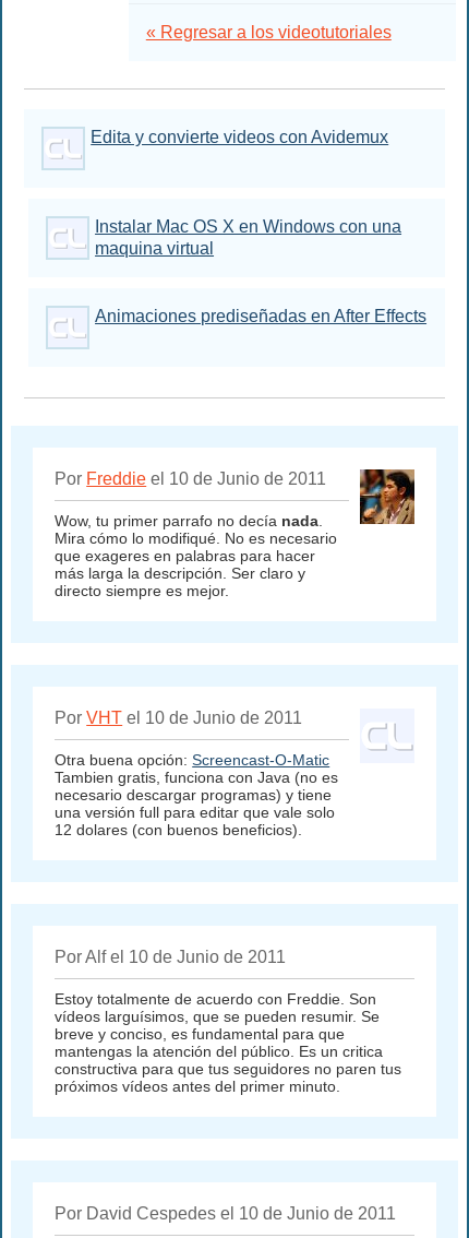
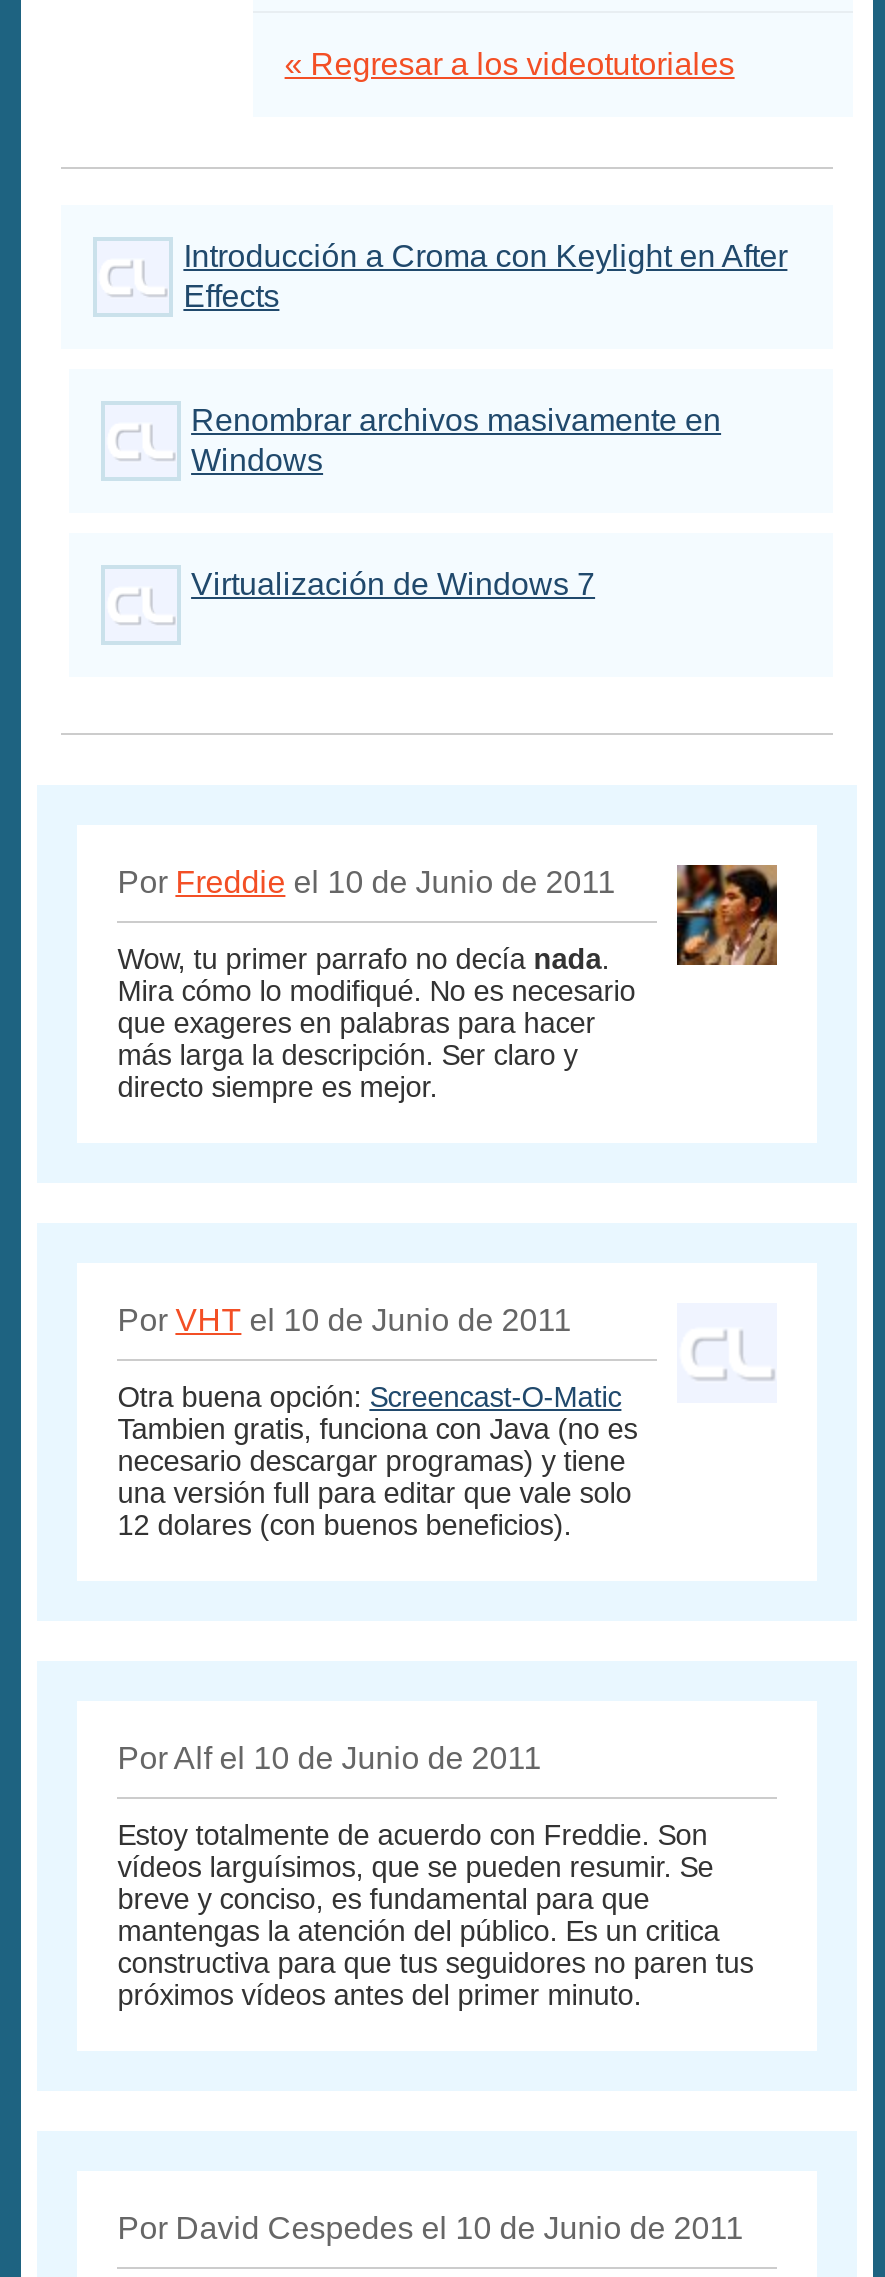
[91,128,389,146] Edita y convierte videos con Avidemux -> [183,239,787,313] Introducción a Croma con Keylight en After | Effects
[95,217,401,257] Instalar Mac OS X en Windows con una | maquina virtual -> [191,403,721,477] Renombrar archivos masivamente en | Windows
[95,307,426,325] Animaciones prediseñadas en After Effects -> [191,567,595,601] Virtualización de Windows 7

